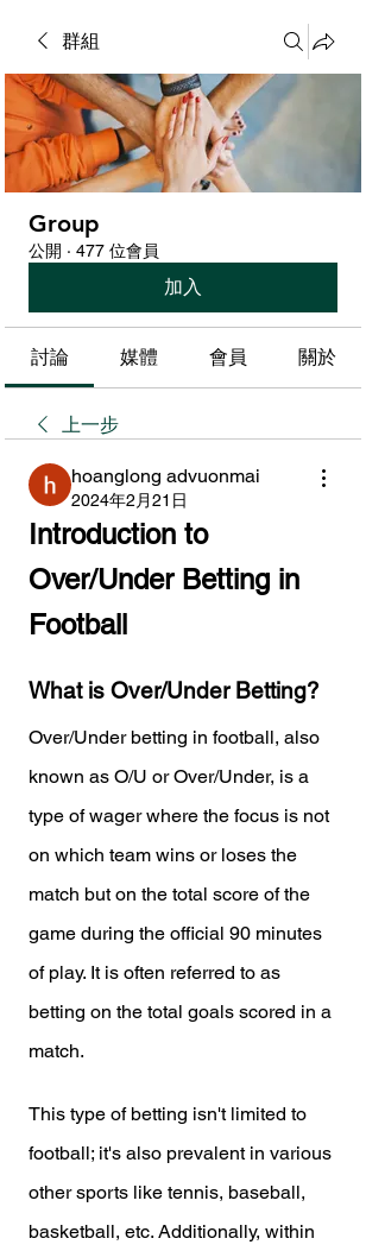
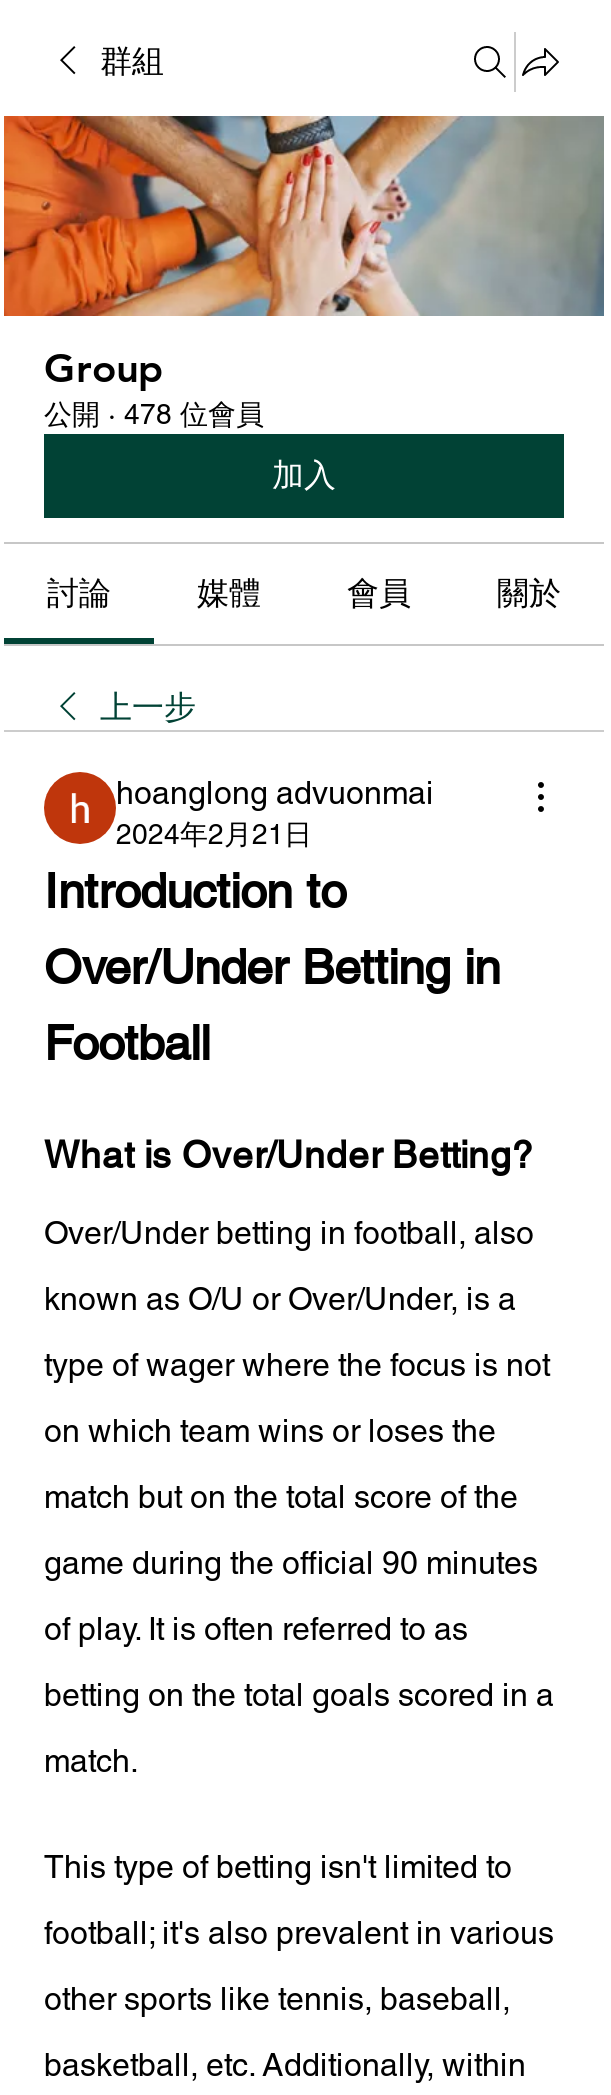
[29,241,159,260] 公開 · 477 位會員 -> [44,398,264,430] 公開 · 478 位會員

